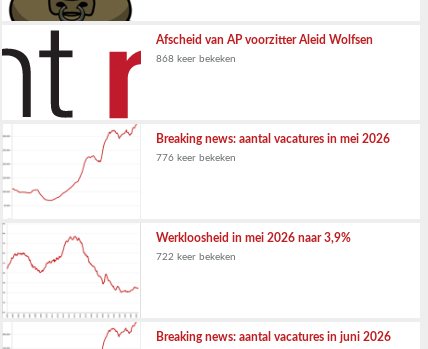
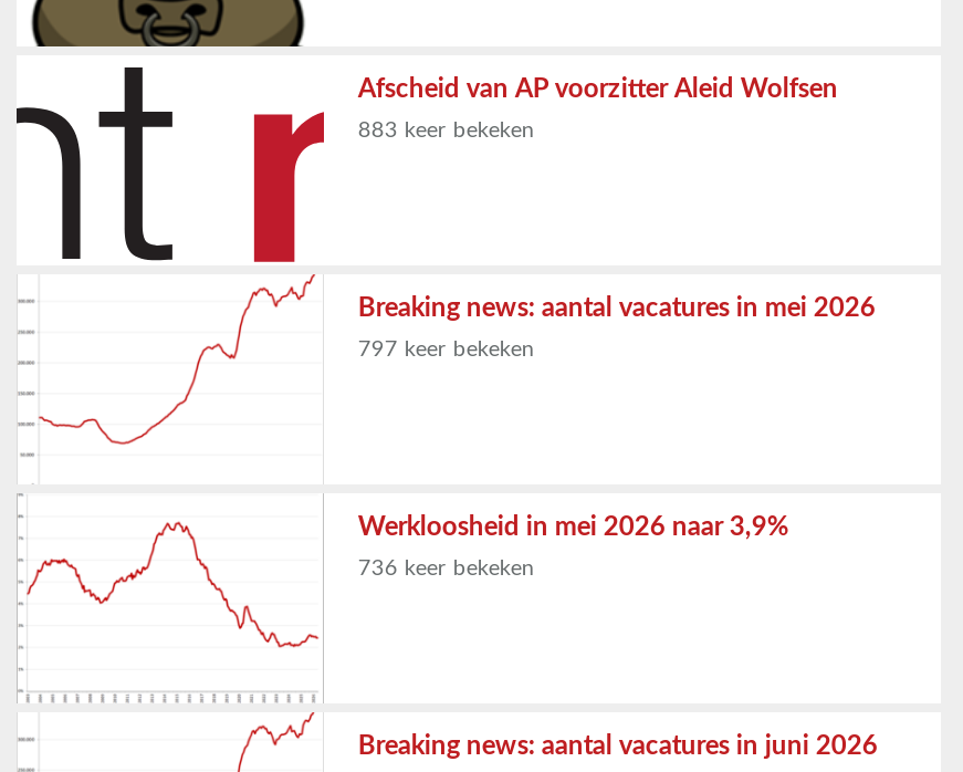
[156,54,236,64] 868 keer bekeken -> [358,120,535,142] 883 keer bekeken
[156,153,236,163] 776 keer bekeken -> [358,339,535,361] 797 keer bekeken
[156,252,236,262] 722 keer bekeken -> [358,558,535,580] 736 keer bekeken

